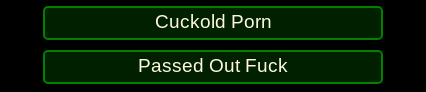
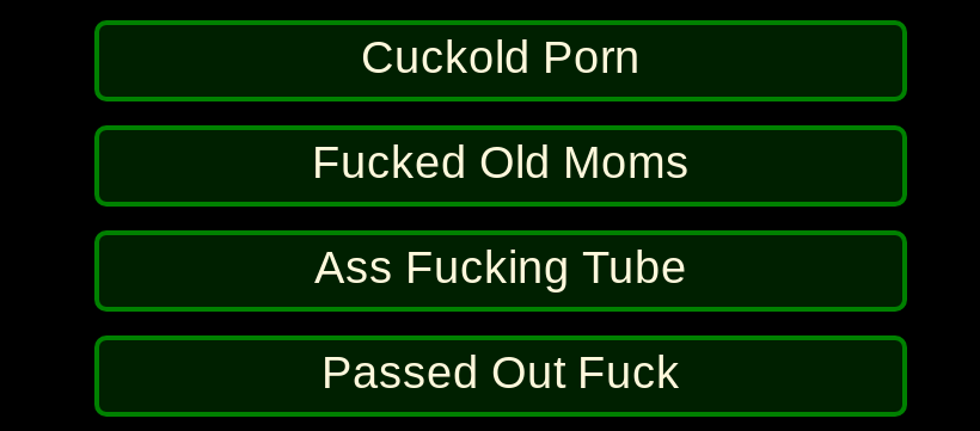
none -> [312,136,690,292] Fucked Old Moms | Ass Fucking Tube

